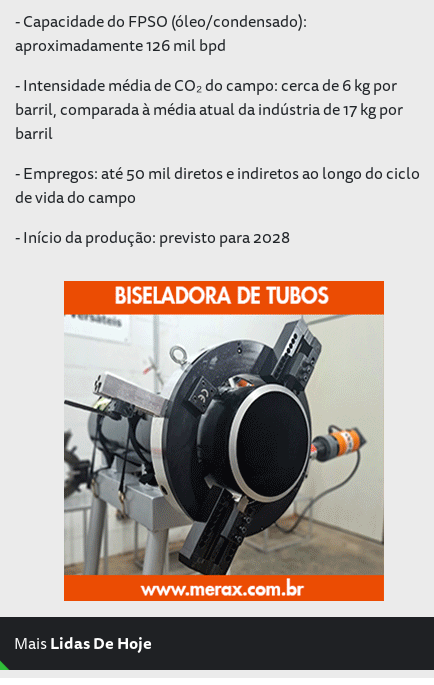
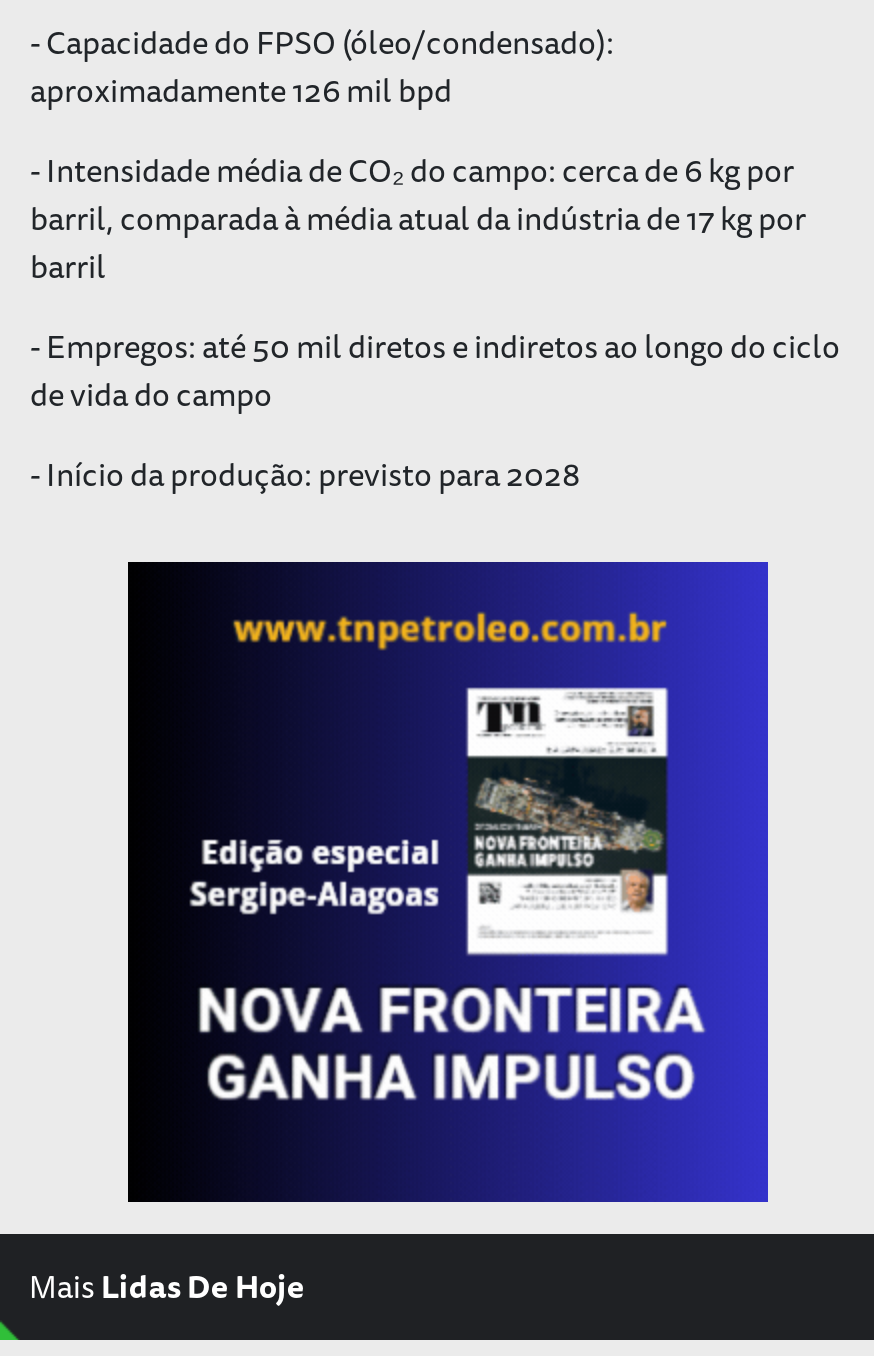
[63,280,385,602] [image] -> [126,560,770,1204] [image]

